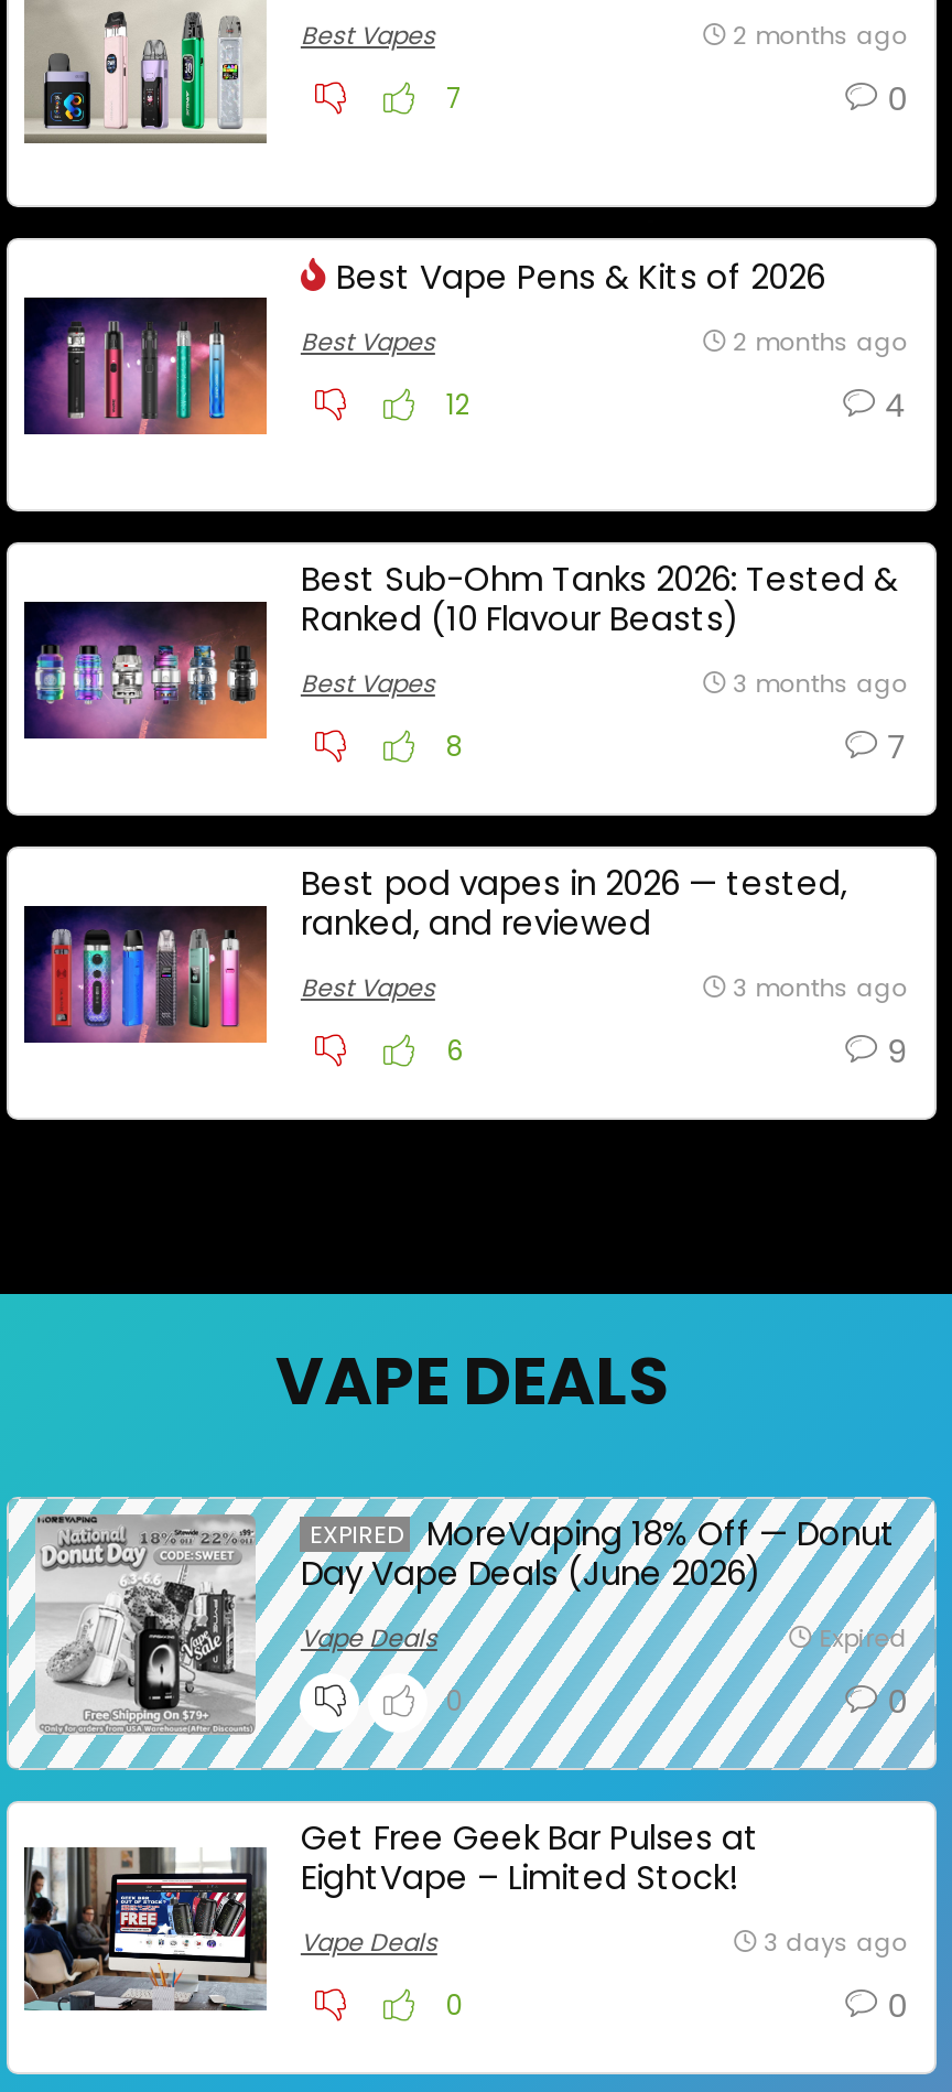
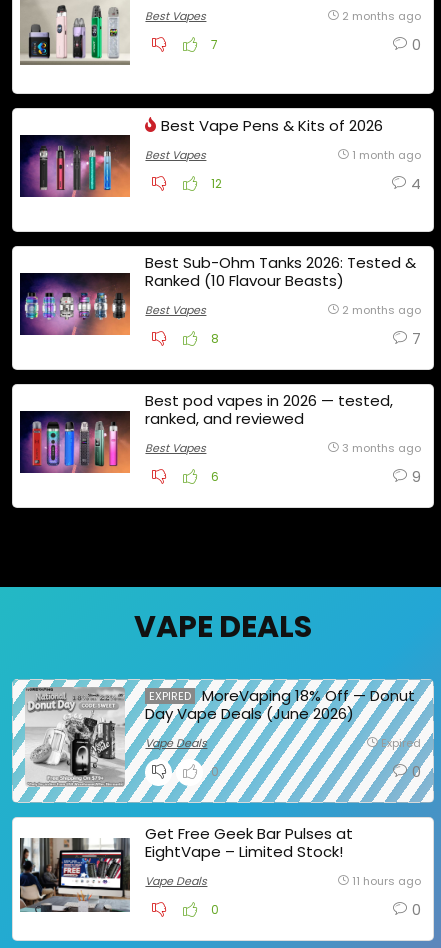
[733,324,907,359] 2 months ago -> [352,147,421,163] 1 month ago
[733,666,907,701] 3 months ago -> [342,302,421,318] 2 months ago
[764,1924,907,1960] 3 days ago -> [352,873,421,889] 11 hours ago

